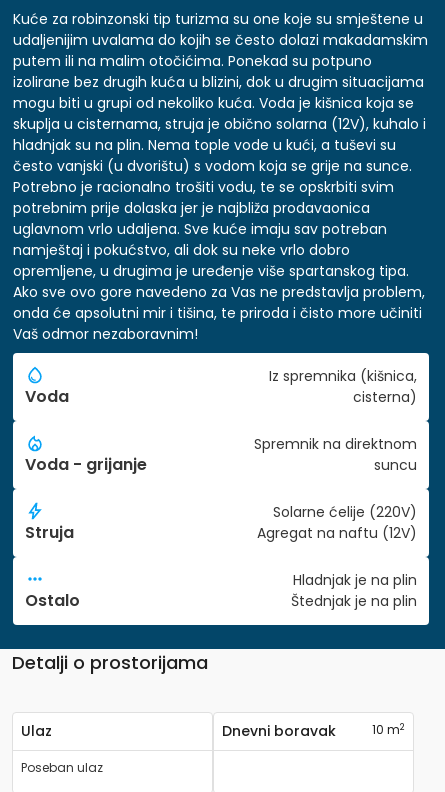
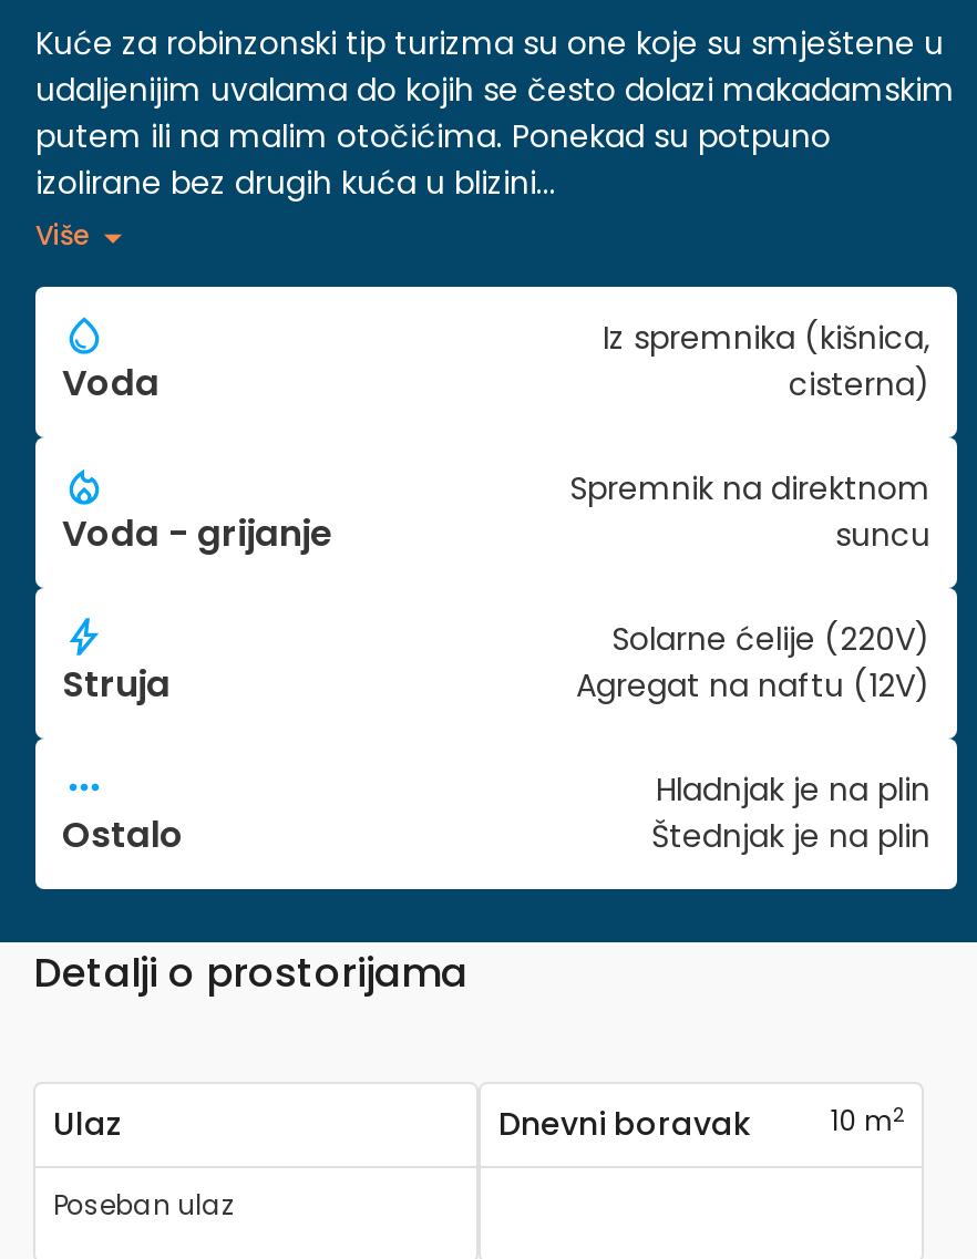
[13,72,426,344] izolirane bez drugih kuća u blizini, dok u drugim situacijama | mogu biti u grupi od nekoliko kuća. Voda je kišnica koja se | skuplja u cisternama, struja je obično solarna (12V), kuhalo i | hladnjak su na plin. Nema tople vode u kući, a tuševi su | često vanjski (u dvorištu) s vodom koja se grije na sunce. | Potrebno je racionalno trošiti vodu, te se opskrbiti svim | potrebnim prije dolaska jer je najbliža prodavaonica | uglavnom vrlo udaljena. Sve kuće imaju sav potreban | namještaj i pokućstvo, ali dok su neke vrlo dobro | opremljene, u drugima je uređenje više spartanskog tipa. | Ako sve ovo gore navedeno za Vas ne predstavlja problem, | onda će apsolutni mir i tišina, te priroda i čisto more učiniti | Vaš odmor nezaboravnim! -> [35,161,556,254] izolirane bez drugih kuća u blizini... | Više

